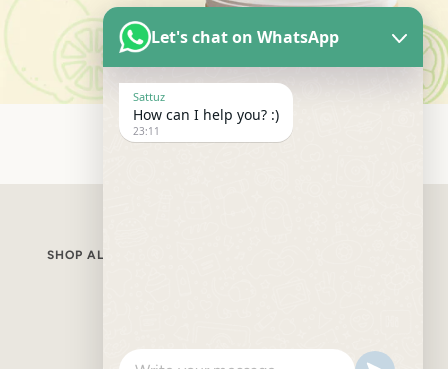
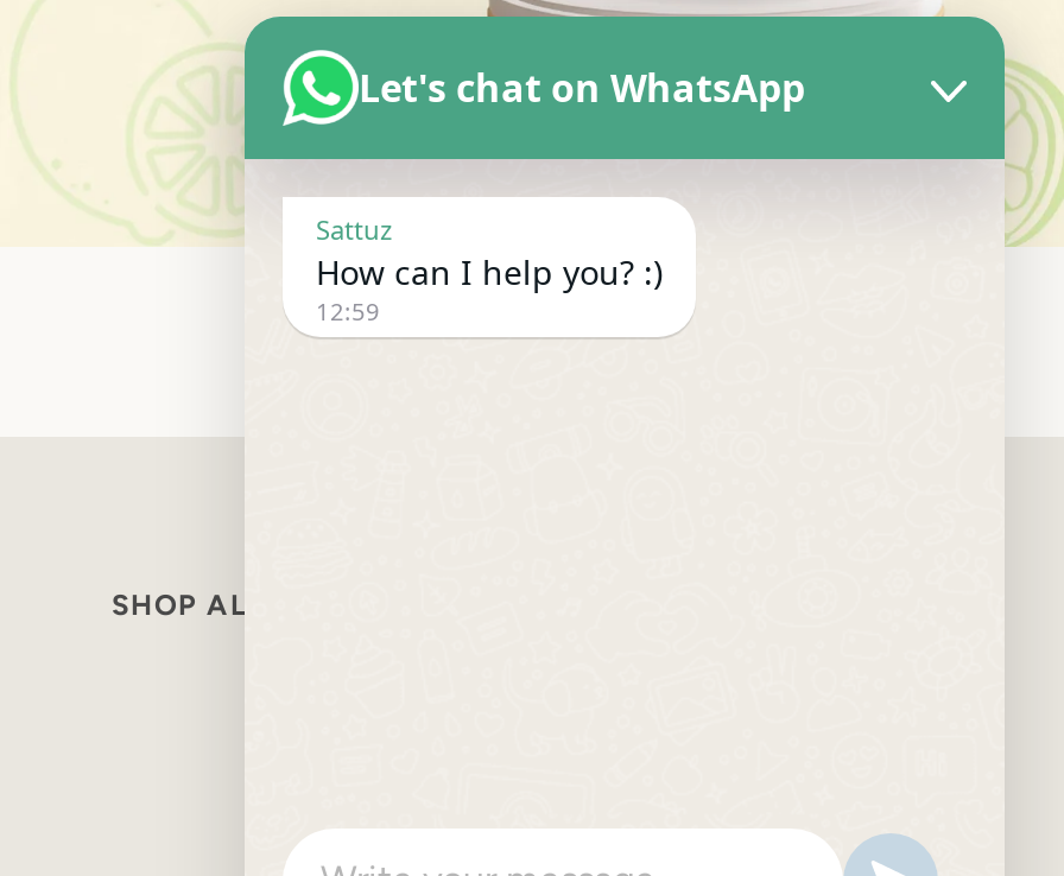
[133,124,160,138] 23:11 -> [316,294,380,328] 12:59

